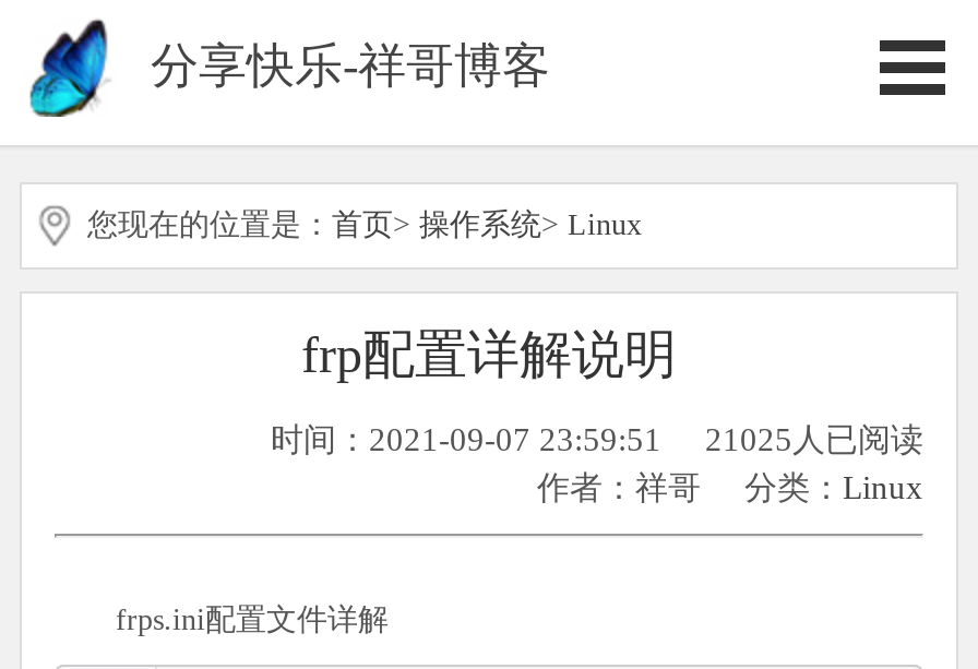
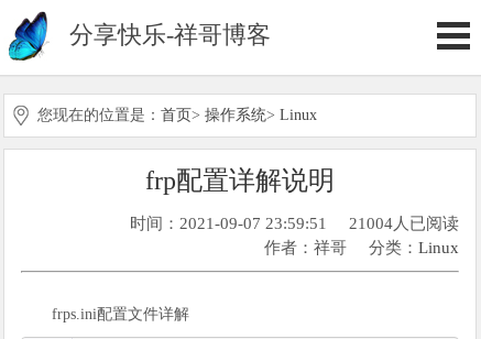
[271,422,923,457] 时间：2021-09-07 23:59:51 21025人已阅读 -> [130,215,459,232] 时间：2021-09-07 23:59:51 21004人已阅读

